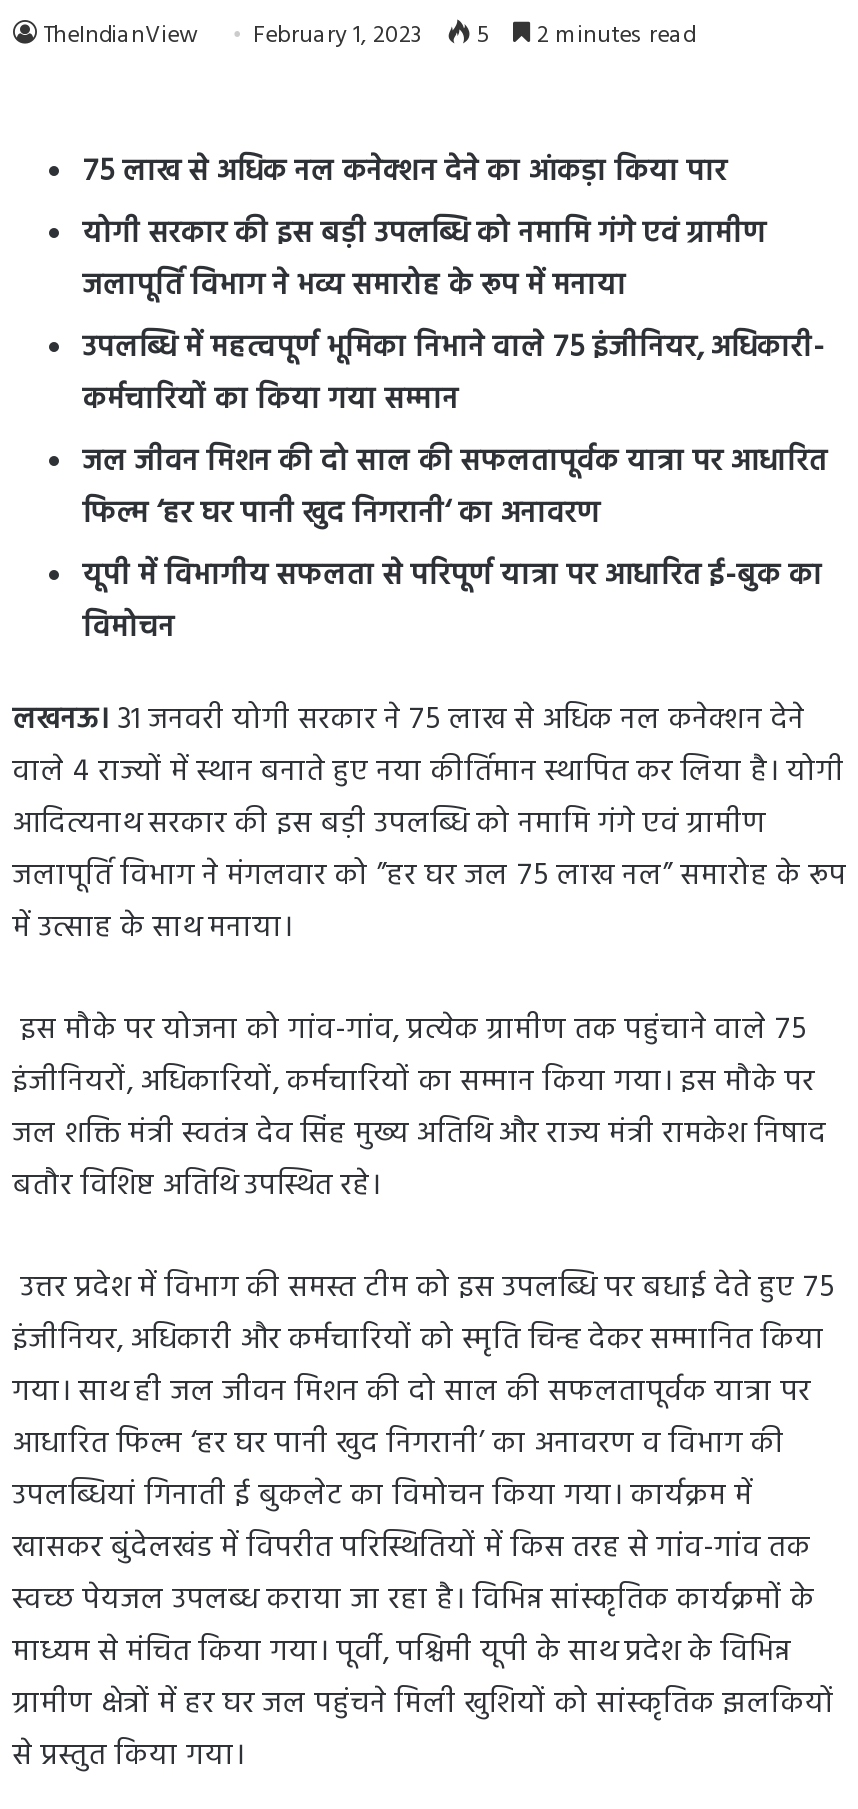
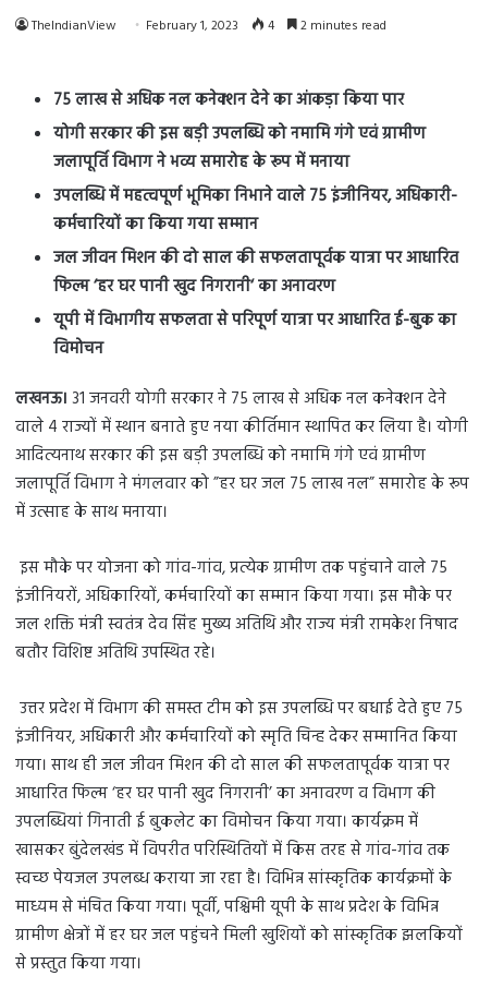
[43,15,695,55] TheIndianView February 1, 2023 5 2 minutes read -> [32,15,386,37] TheIndianView February 1, 2023 4 2 minutes read

